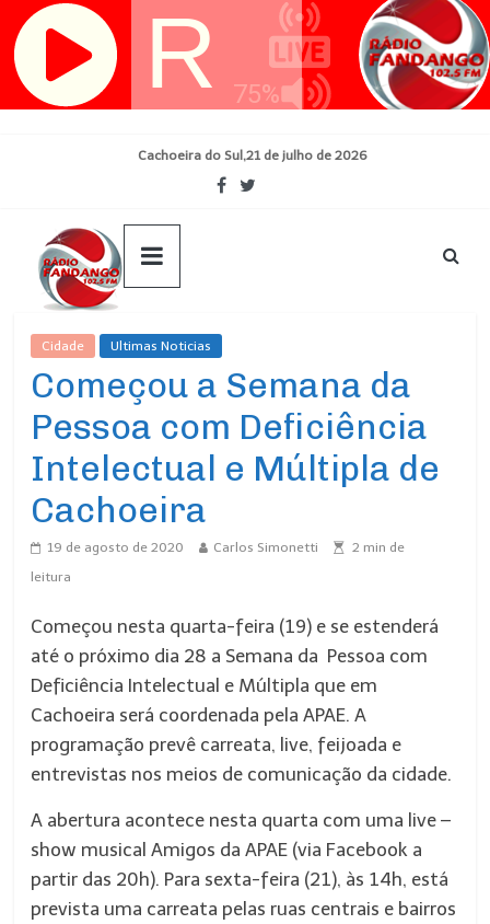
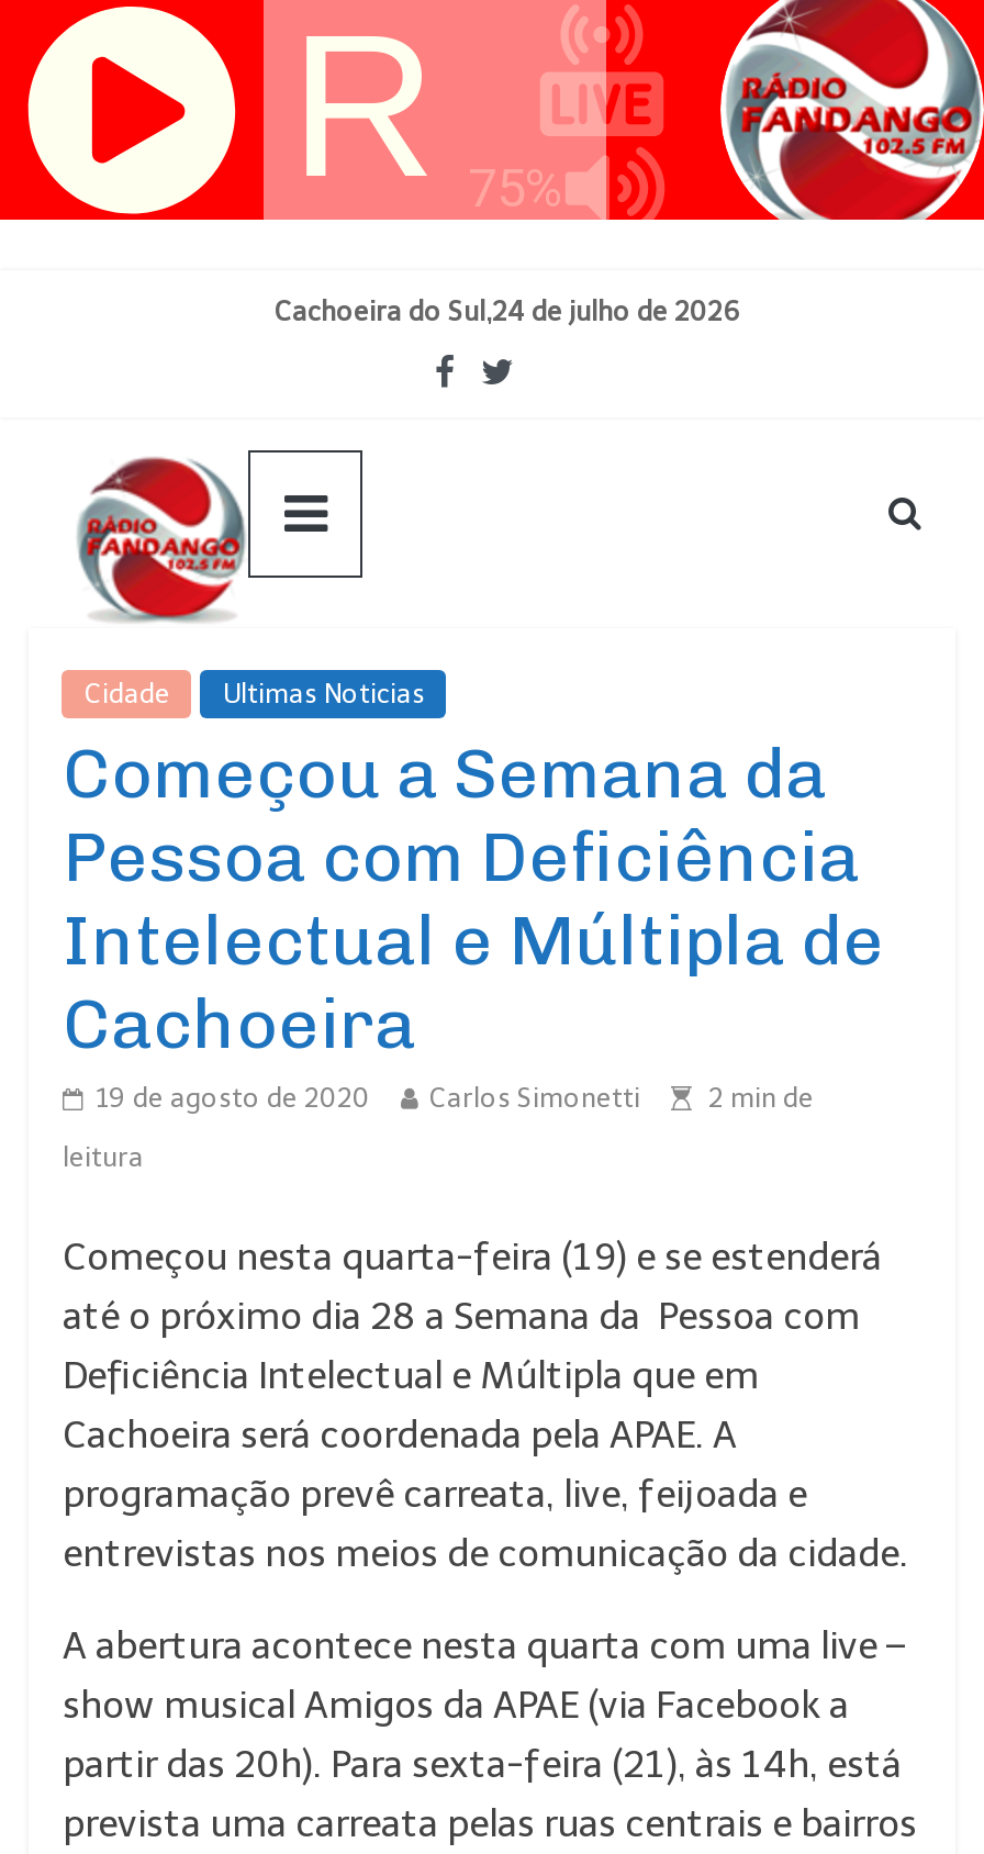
[138,148,367,163] Cachoeira do Sul,21 de julho de 2026 -> [275,297,740,327] Cachoeira do Sul,24 de julho de 2026

